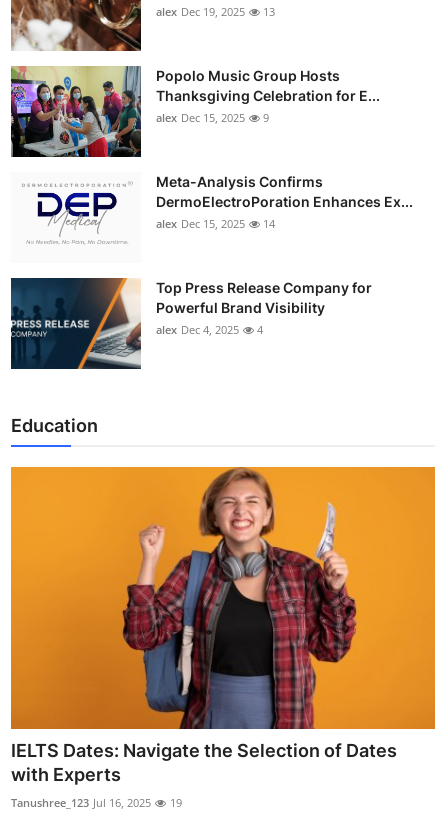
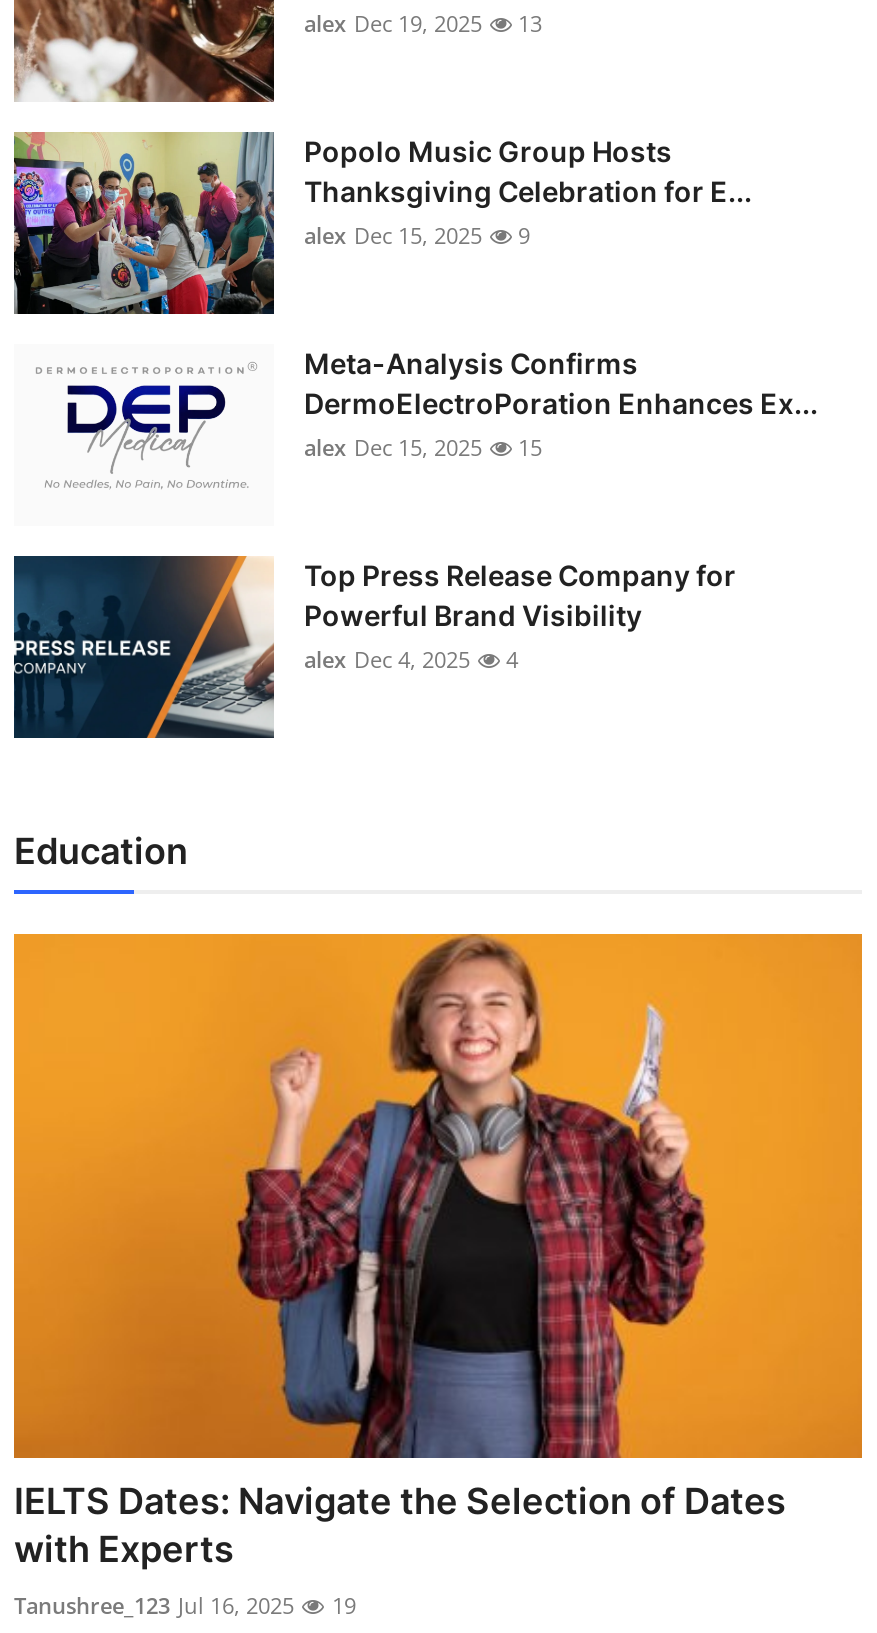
[156,216,275,231] alex Dec 15, 2025 14 -> [304,432,542,462] alex Dec 15, 2025 15

